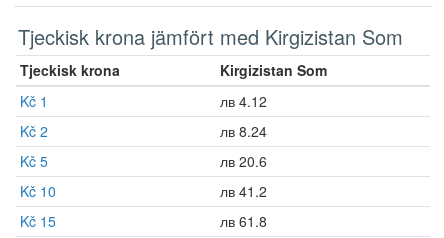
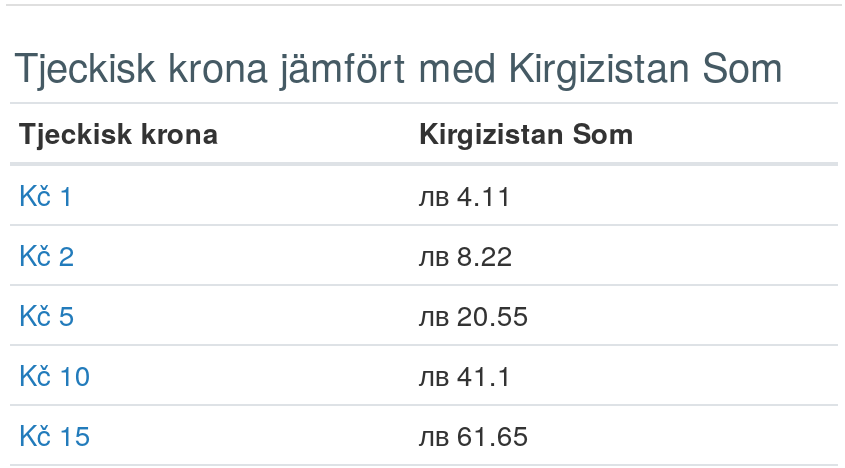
[220,91,267,111] лв 4.12 -> [419,174,513,214] лв 4.11
[220,121,267,141] лв 8.24 -> [419,234,513,274] лв 8.22
[220,151,267,171] лв 20.6 -> [419,294,529,334] лв 20.55
[220,181,267,201] лв 41.2 -> [419,354,513,394] лв 41.1
[220,211,267,231] лв 61.8 -> [419,414,529,454] лв 61.65

